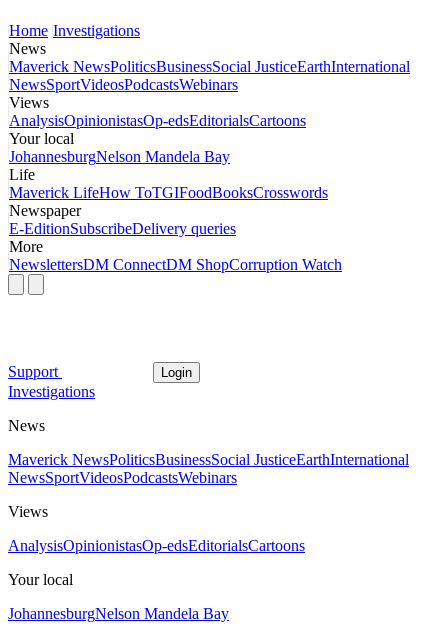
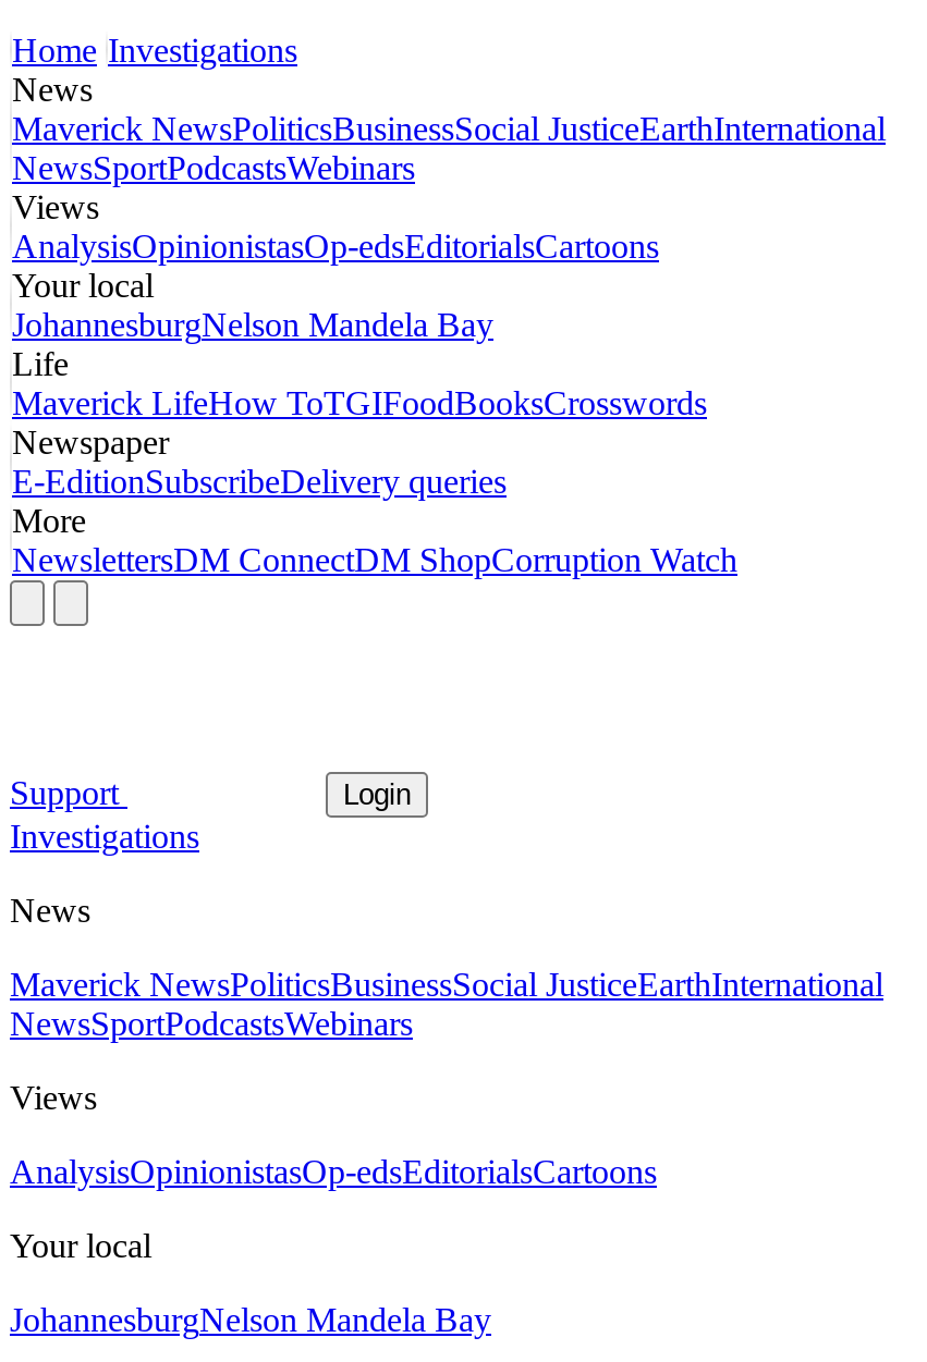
[9,76,238,93] NewsSportVideosPodcastsWebinars -> [12,150,415,187] NewsSportPodcastsWebinars
[8,469,237,486] NewsSportVideosPodcastsWebinars -> [10,1006,413,1043] NewsSportPodcastsWebinars

